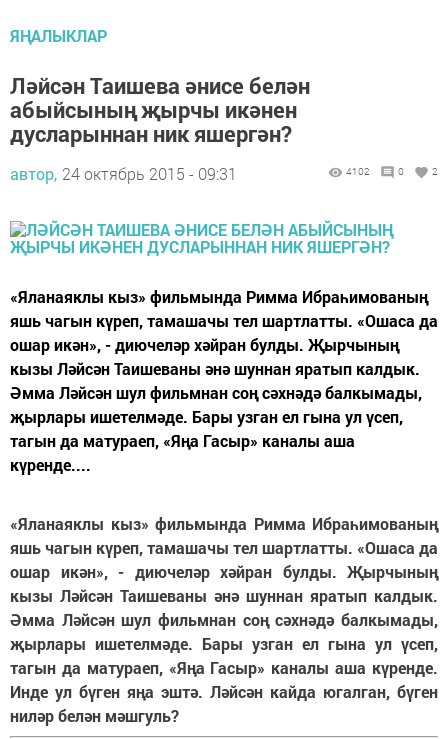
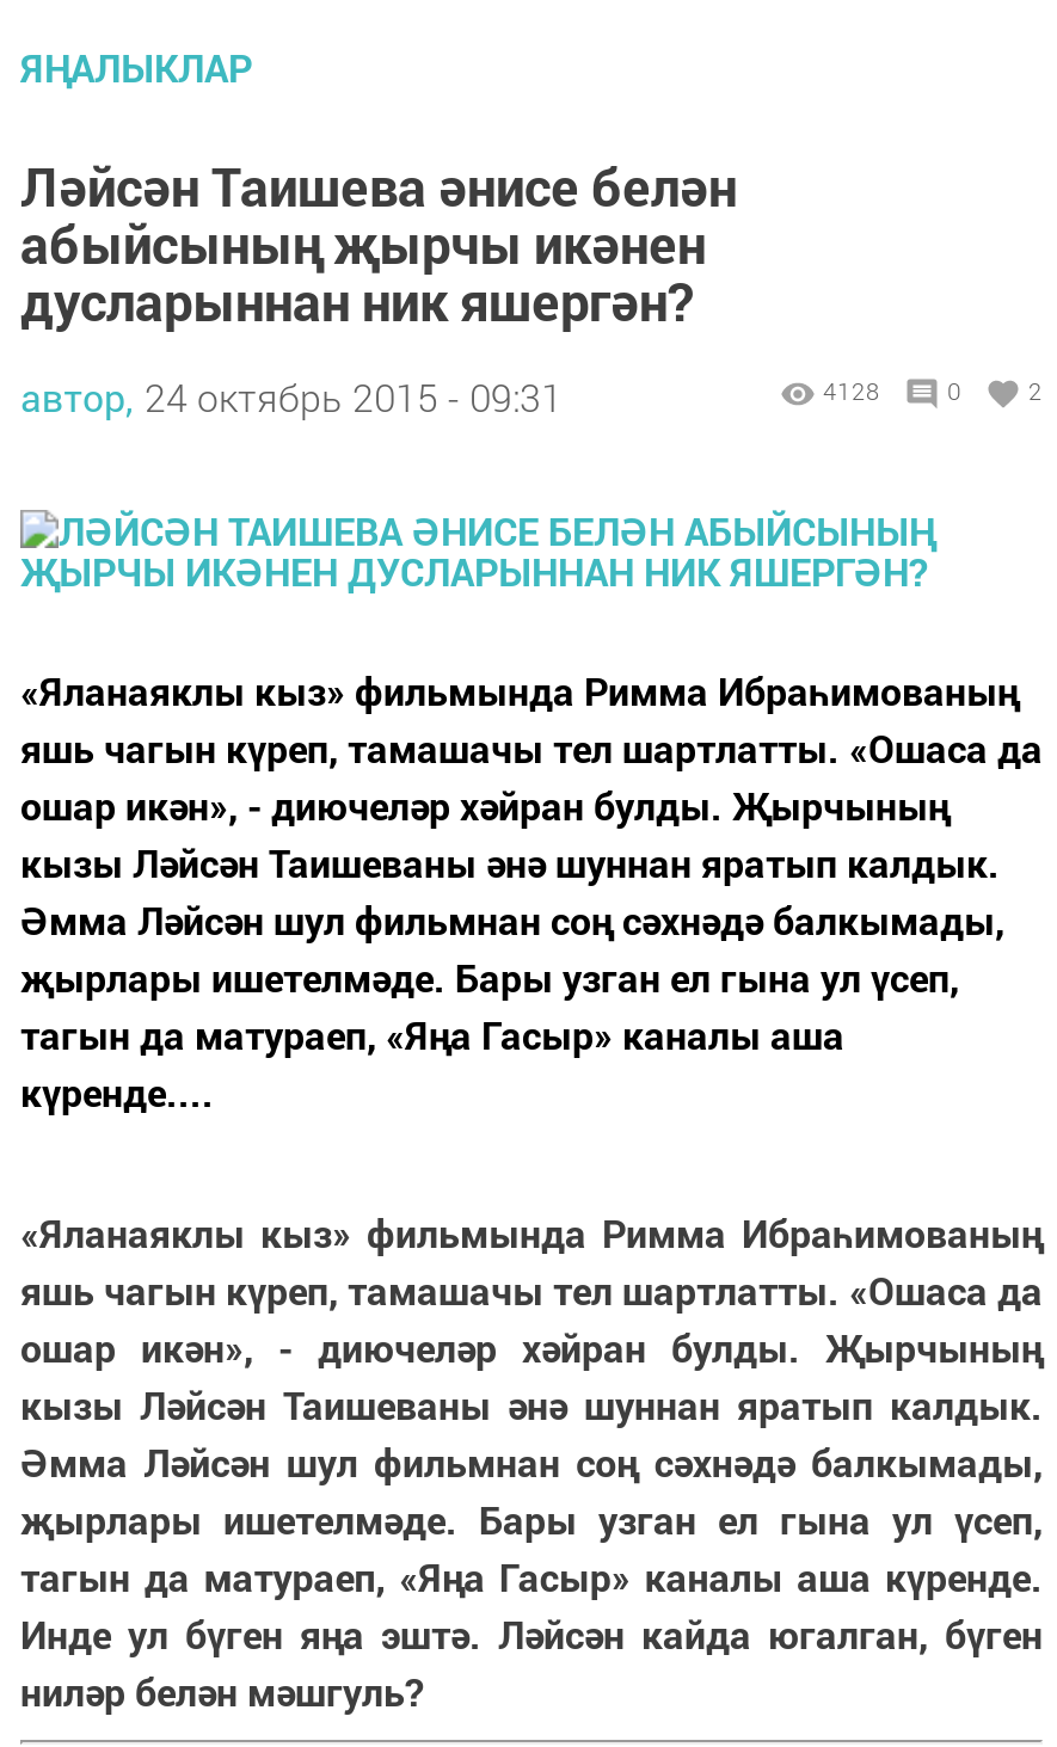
[346,165,370,178] 4102 -> [823,377,880,408] 4128

